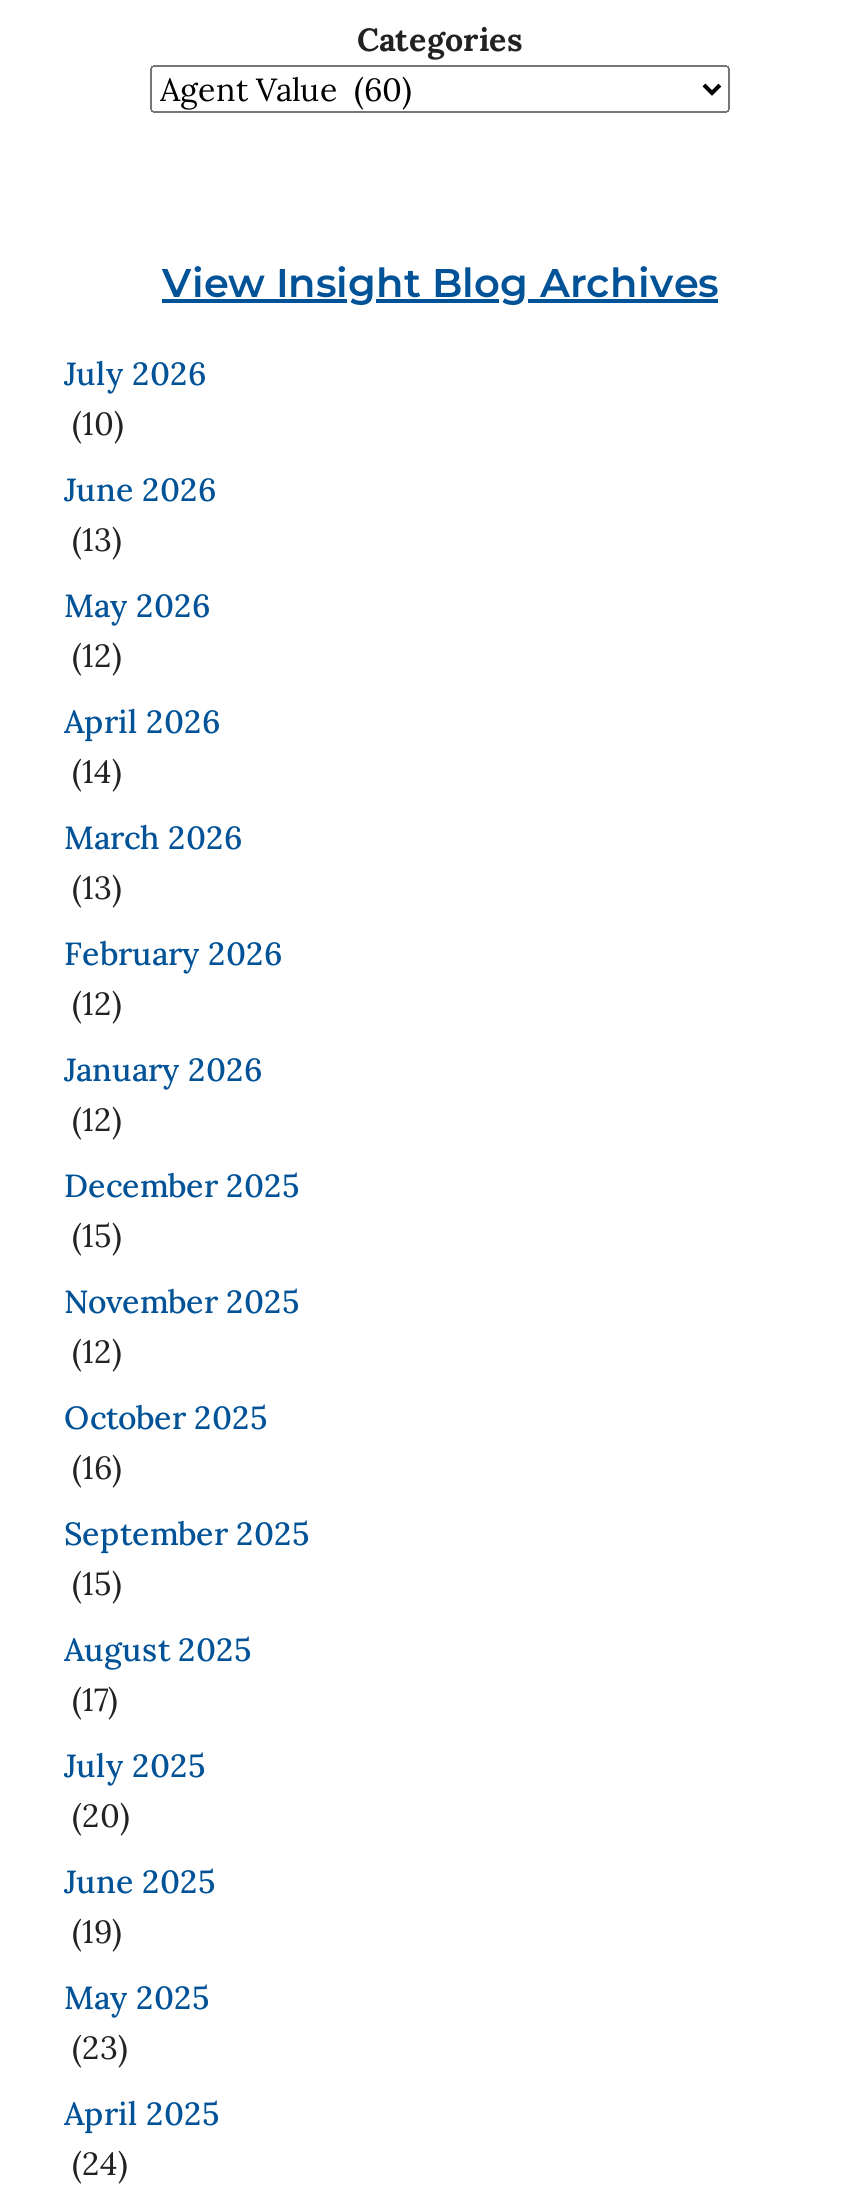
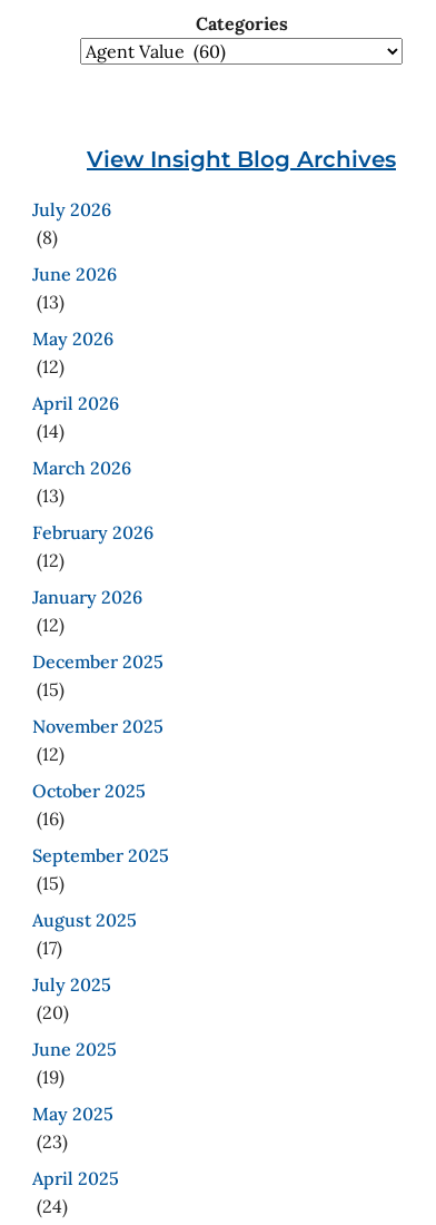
[64,403,124,443] (10) -> [32,226,58,248] (8)

